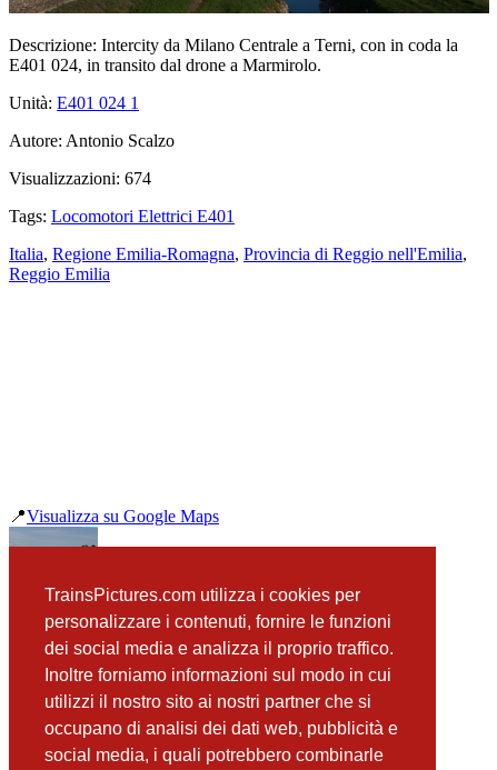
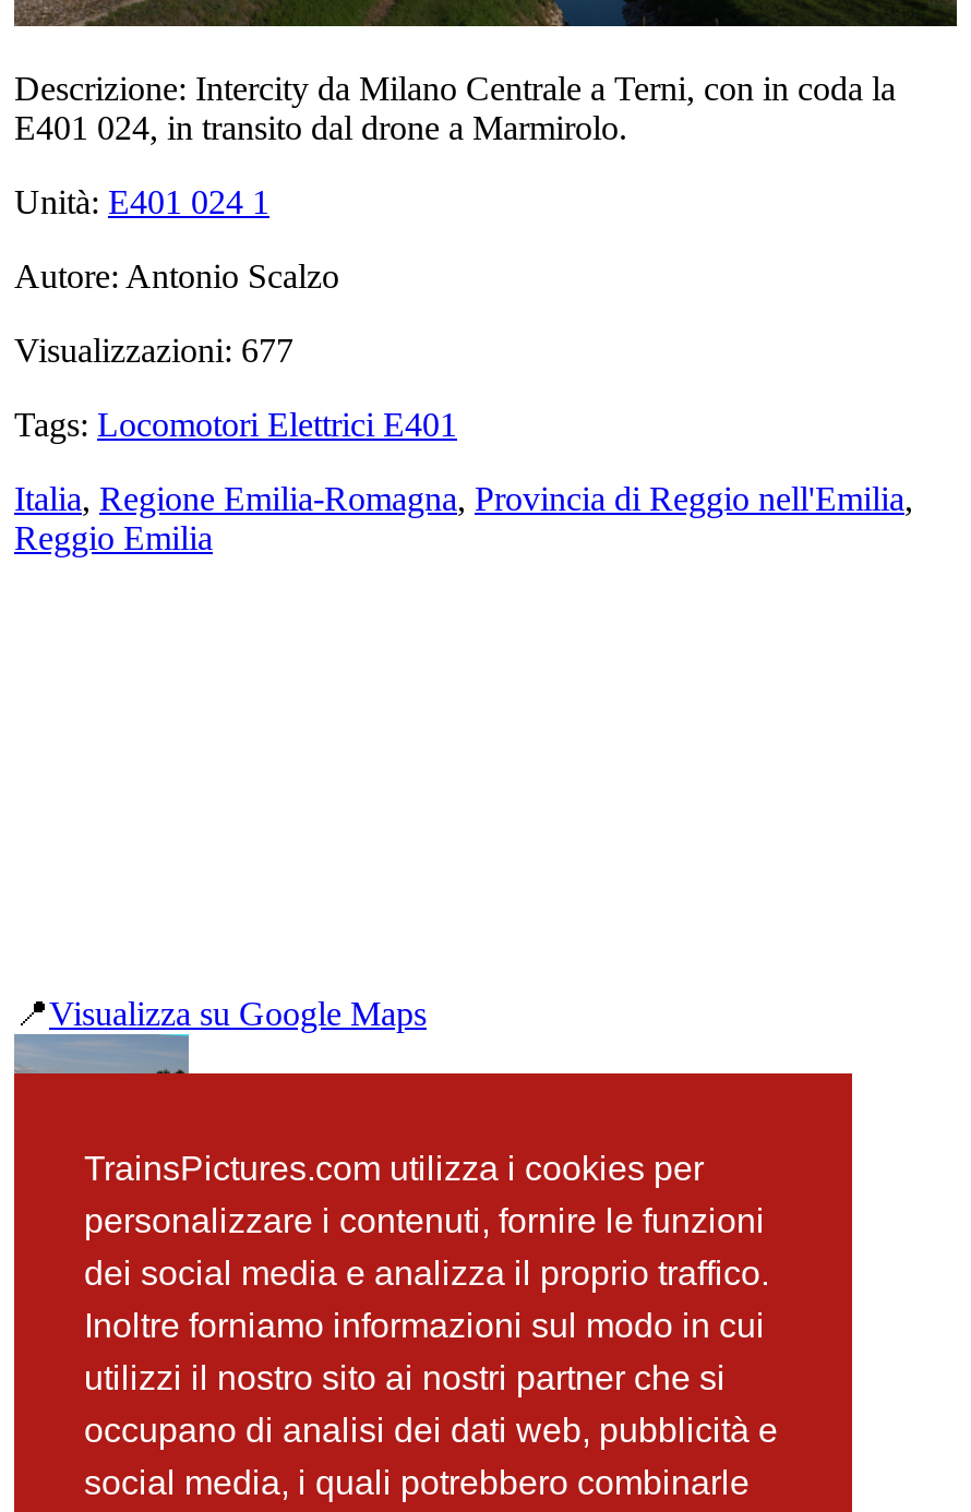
[9,169,151,188] Visualizzazioni: 674 -> [14,331,293,368] Visualizzazioni: 677

